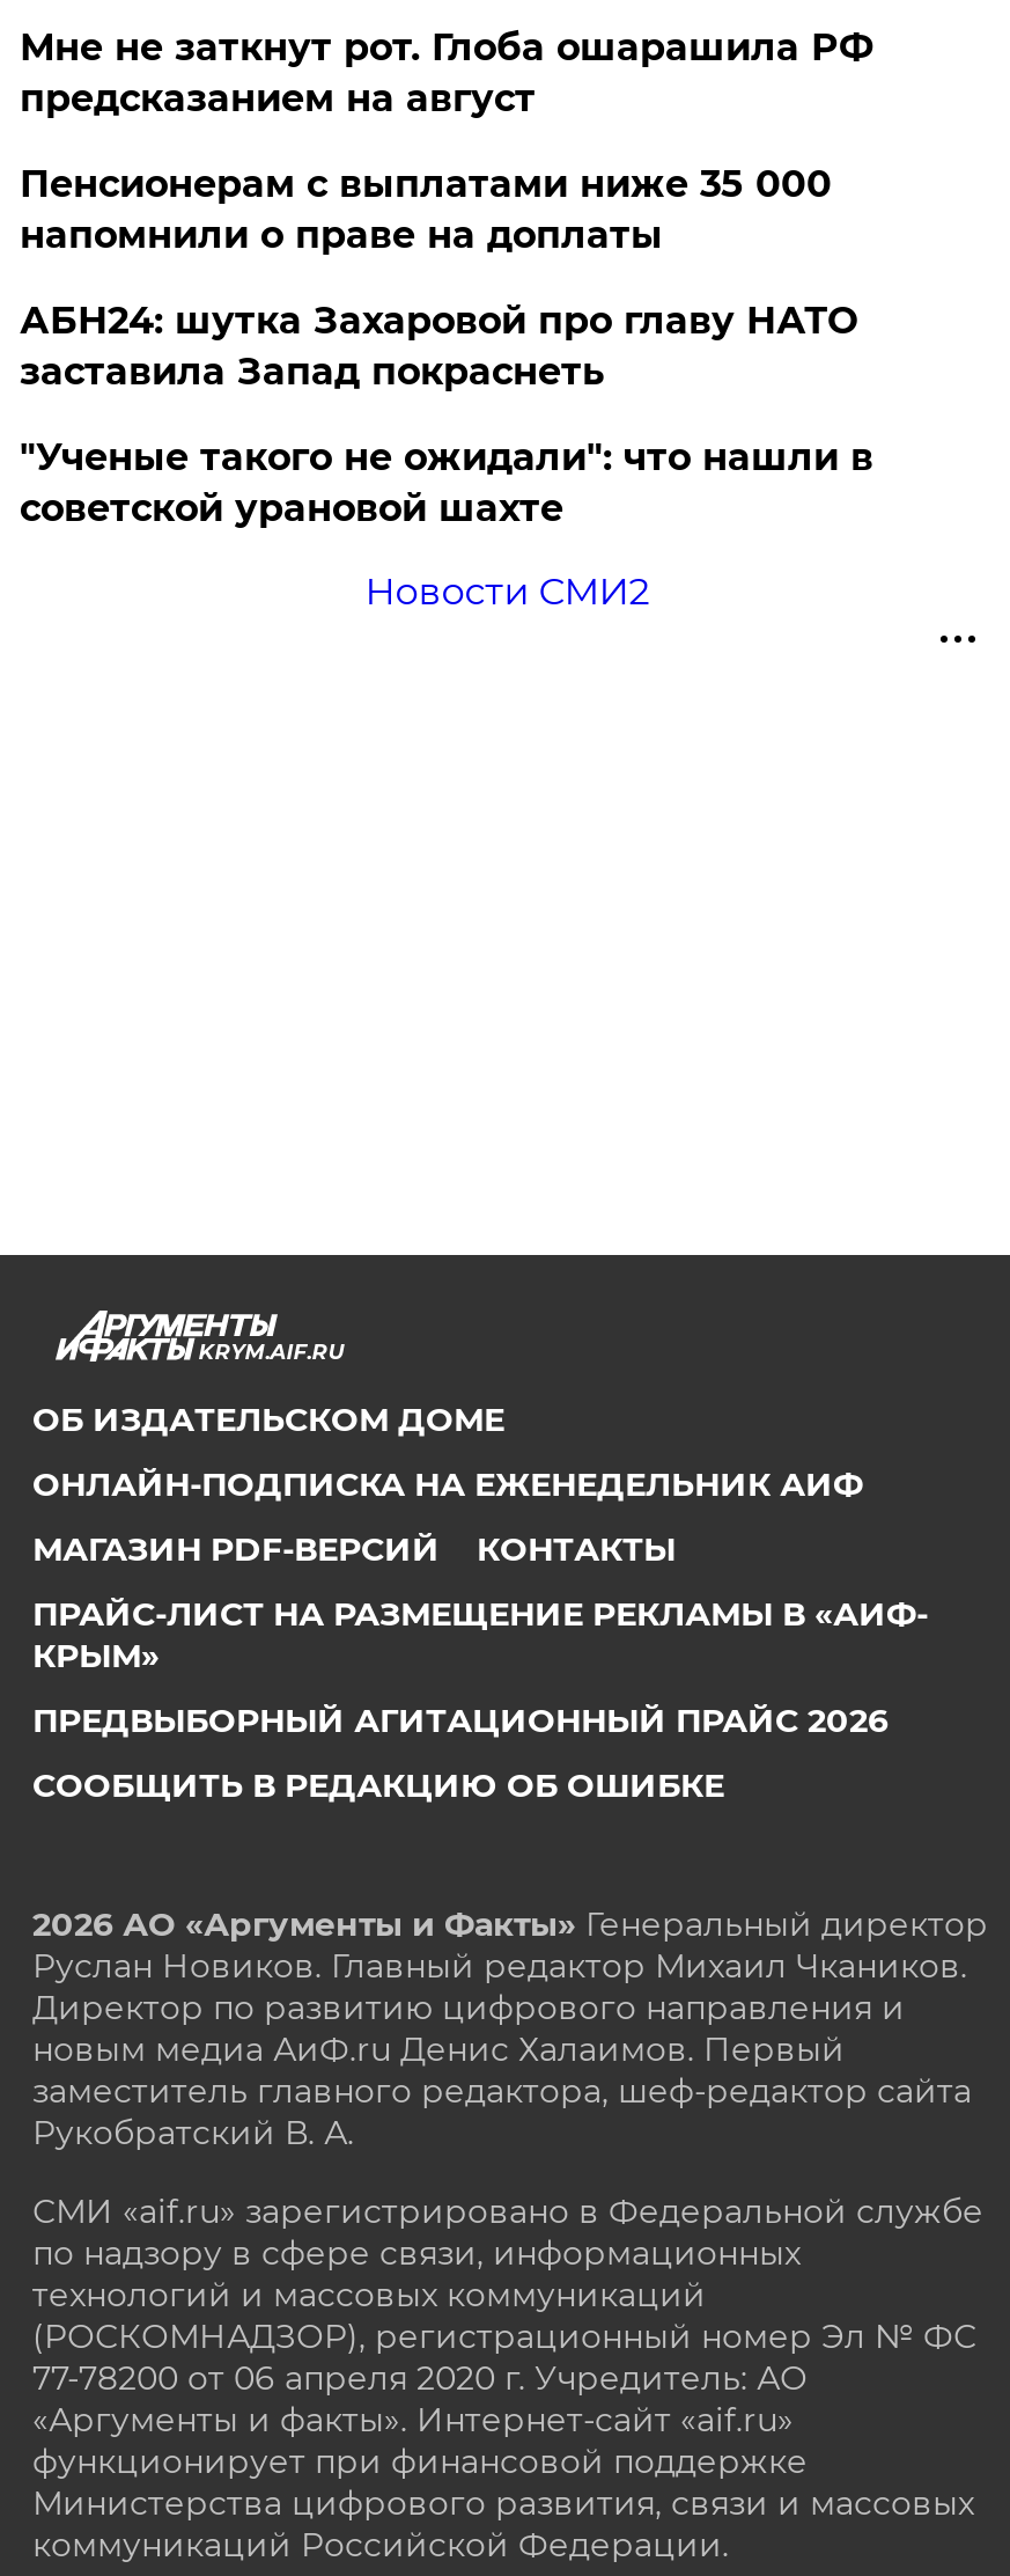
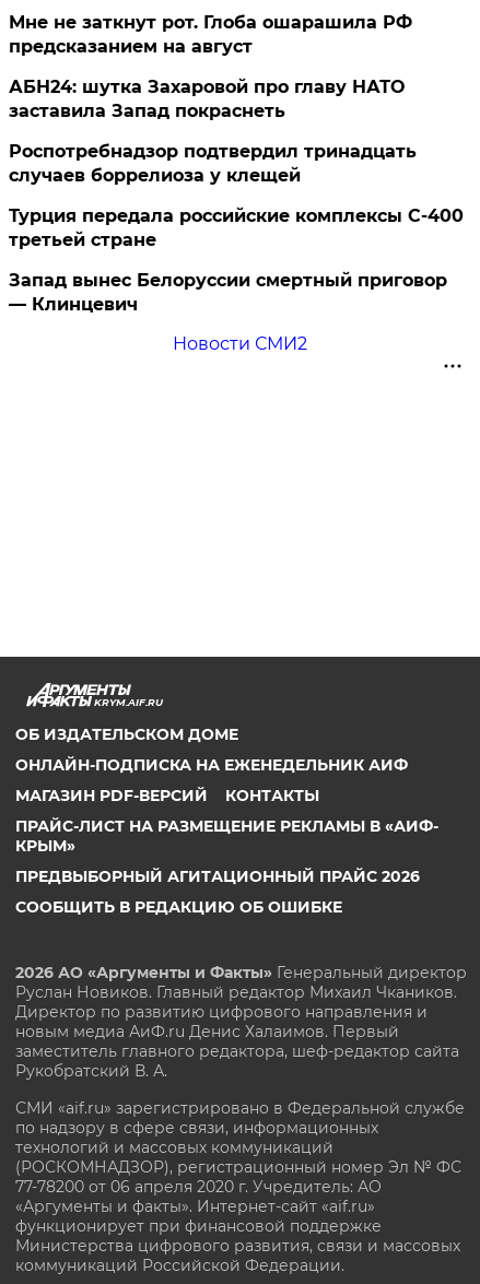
[19,162,832,257] Пенсионерам с выплатами ниже 35 000 | напомнили о праве на доплаты -> none
moved [19,298,857,393] -> [9,76,405,121]: АБН24: шутка Захаровой про главу НАТО | заставила Запад покраснеть
[19,435,873,530] "Ученые такого не ожидали": что нашли в | советской урановой шахте -> [9,141,464,315] Роспотребнадзор подтвердил тринадцать | случаев боррелиоза у клещей | Турция передала российские комплексы С-400 | третьей стране | Запад вынес Белоруссии смертный приговор | — Клинцевич

